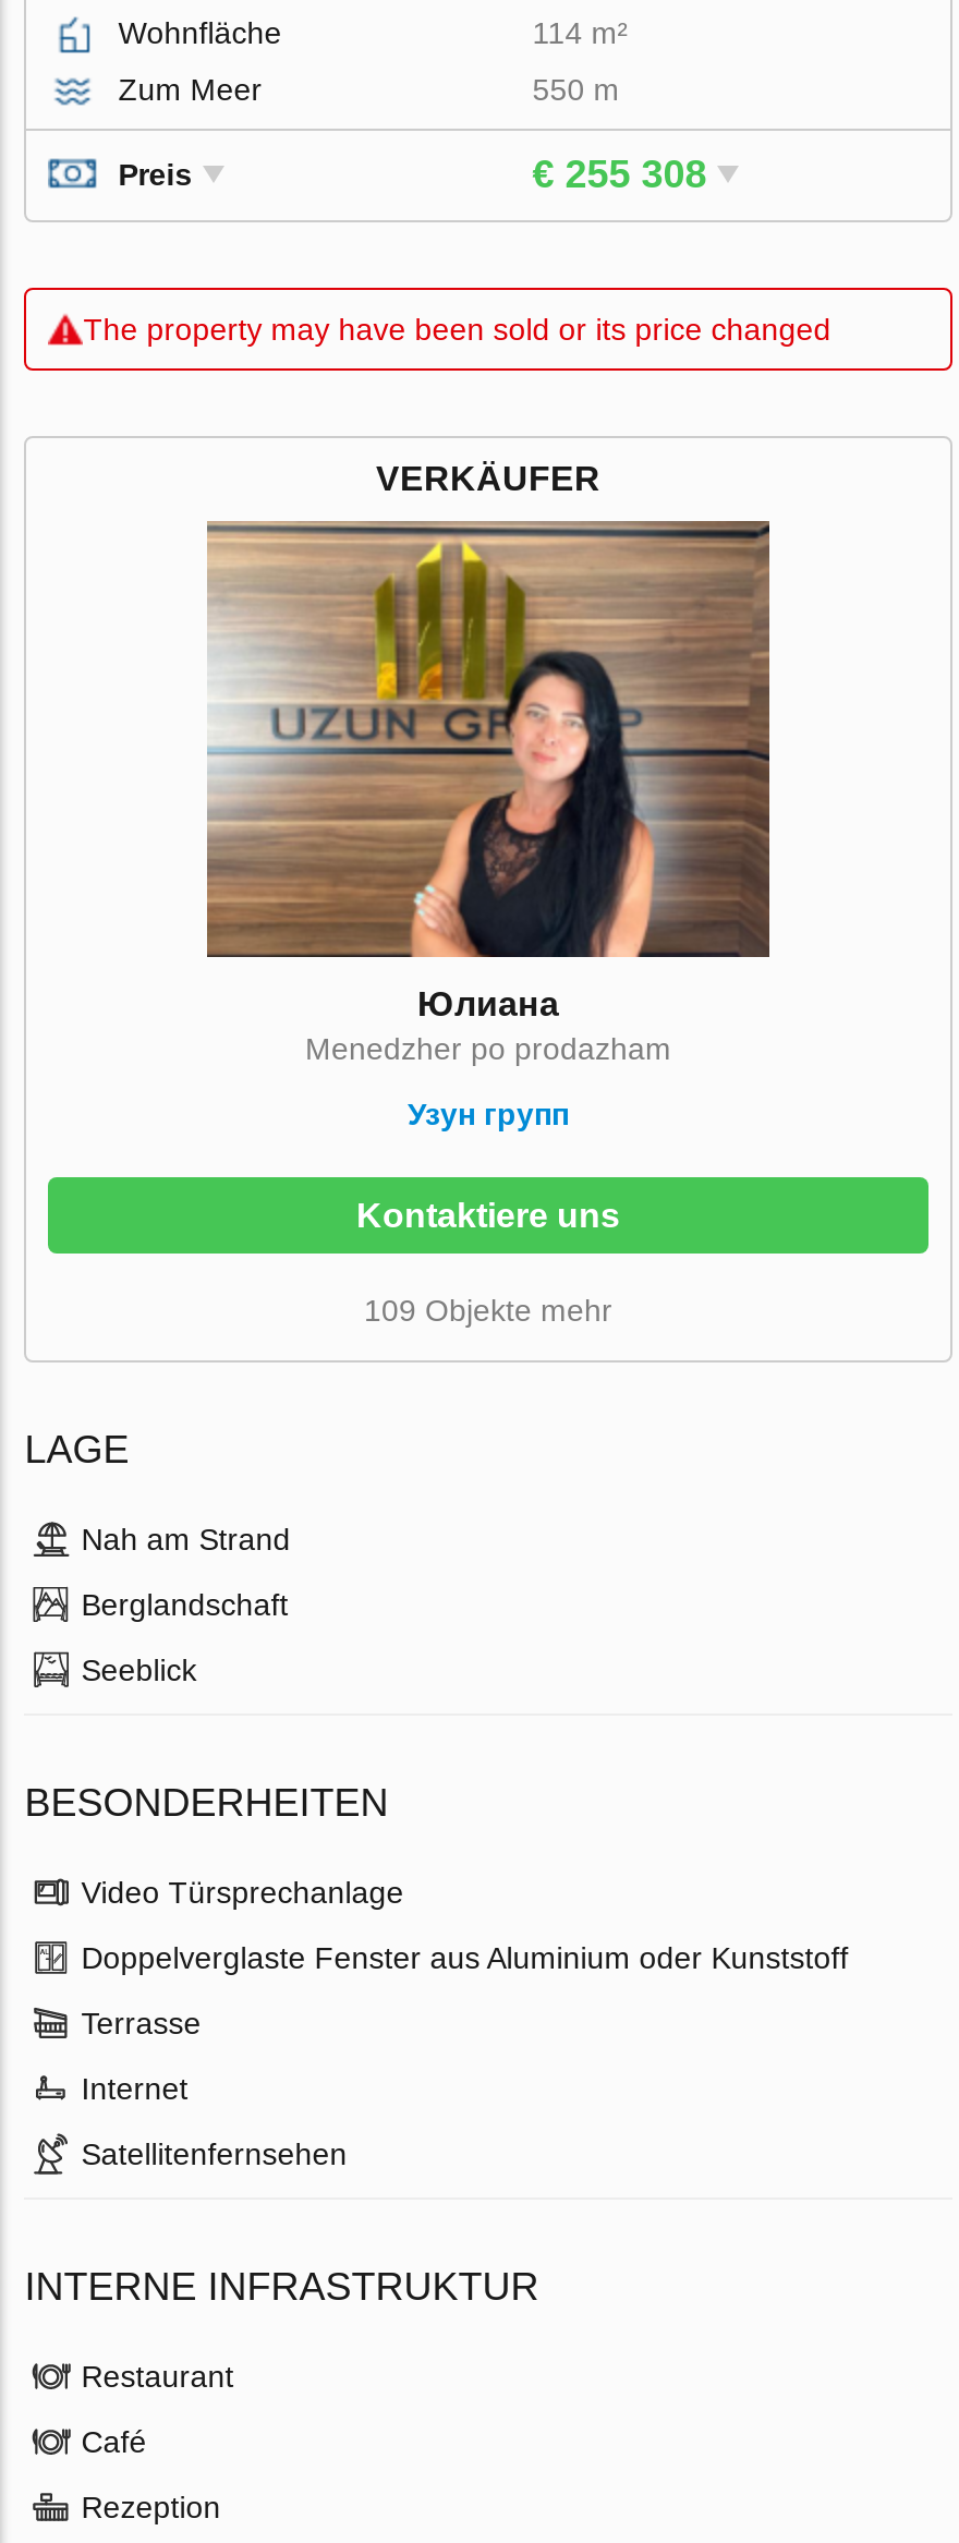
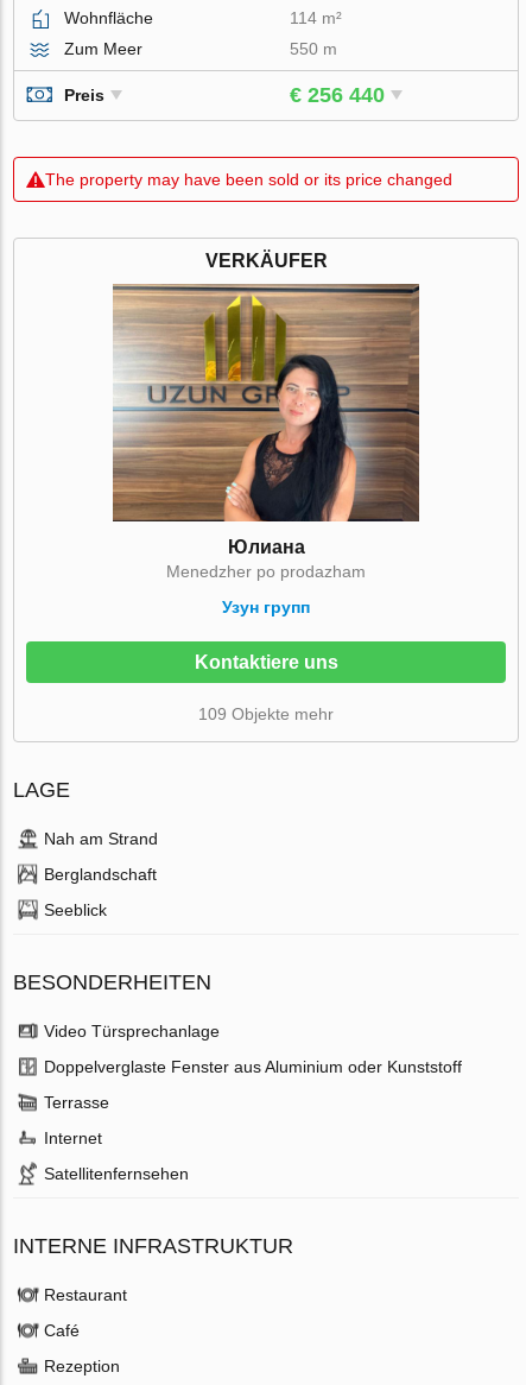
[532,152,707,196] € 255 308 -> [290,83,385,107] € 256 440

